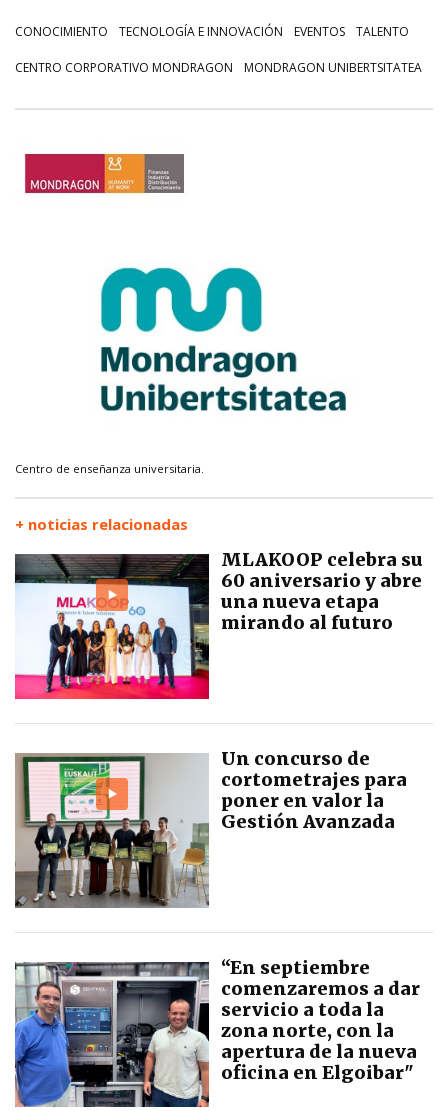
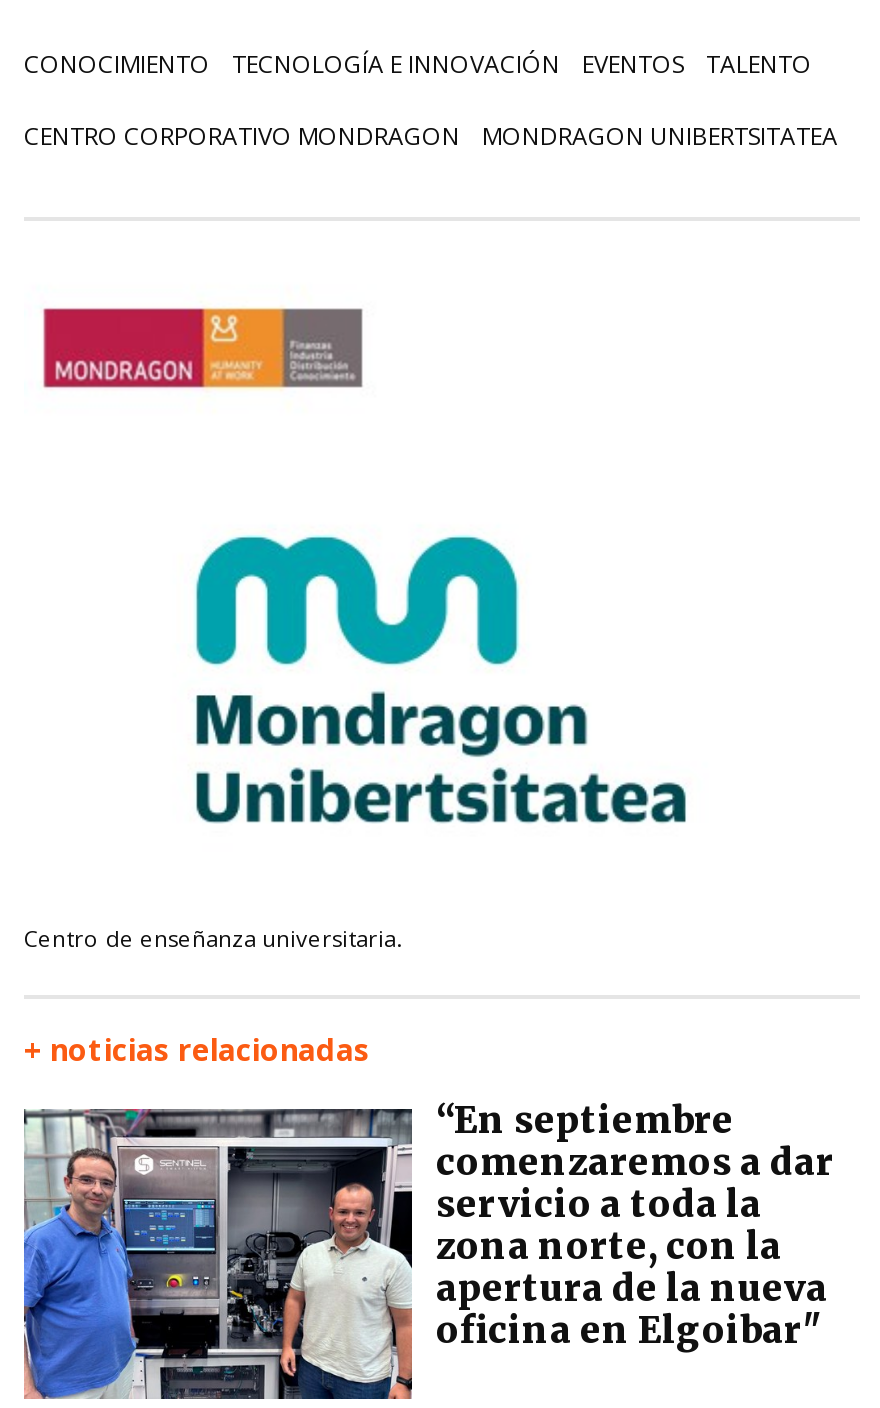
[14,548,423,700] [image] | MLAKOOP celebra su | 60 aniversario y abre | una nueva etapa | mirando al futuro -> none
[14,747,407,909] [image] | Un concurso de | cortometrajes para | poner en valor la | Gestión Avanzada -> none

